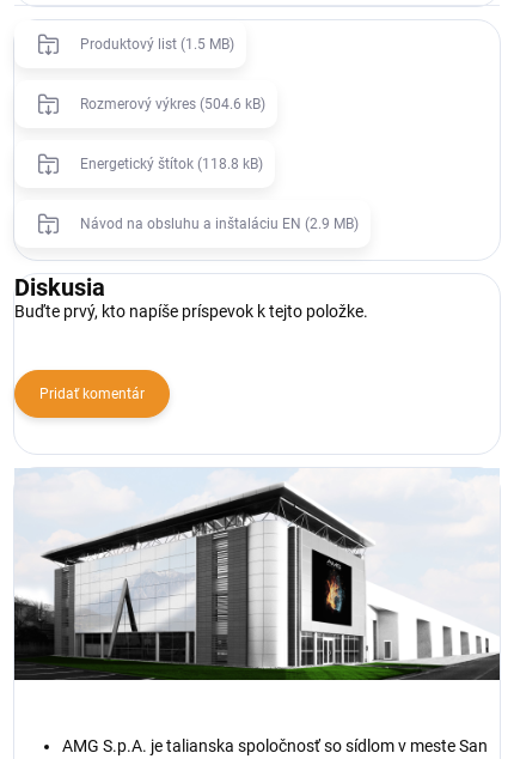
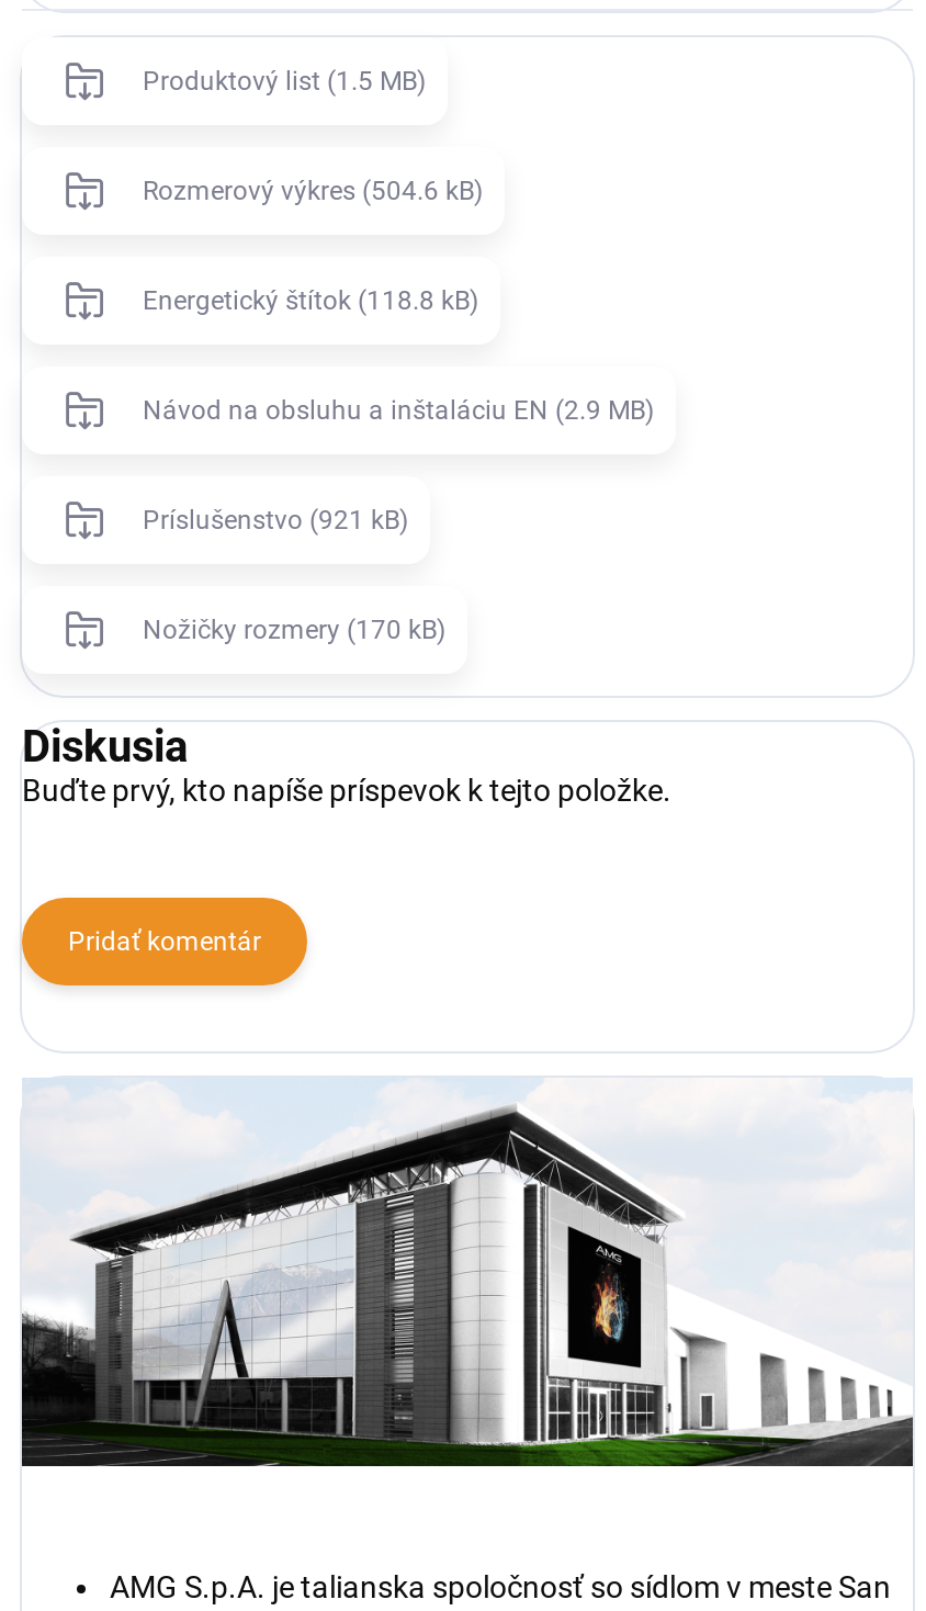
none -> [143,504,408,534] Príslušenstvo (921 kB)
none -> [143,613,445,644] Nožičky rozmery (170 kB)

